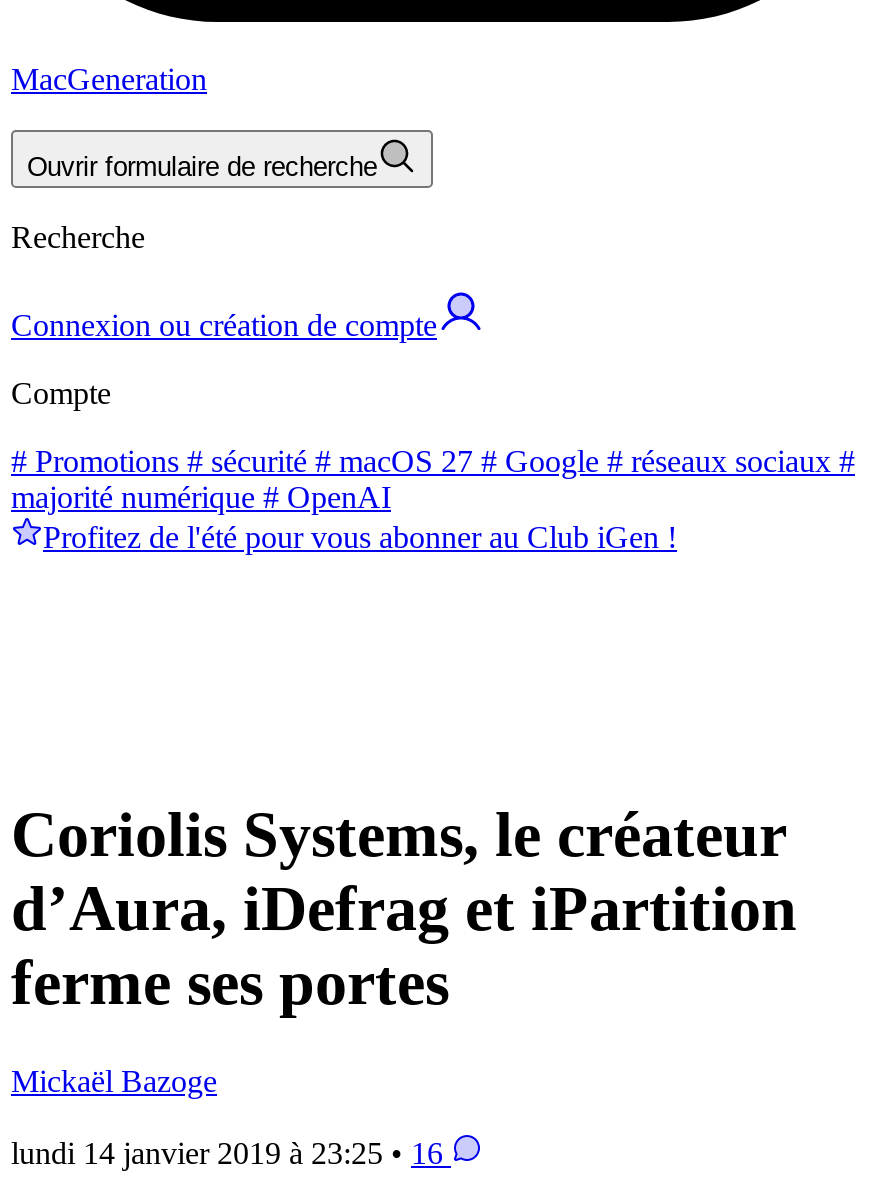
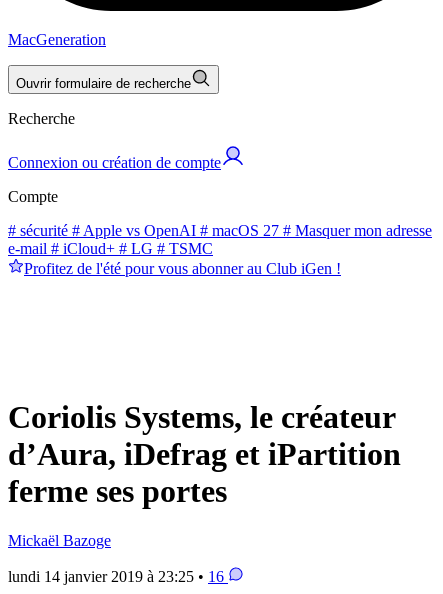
[11,443,855,513] # Promotions # sécurité # macOS 27 # Google # réseaux sociaux # | majorité numérique # OpenAI -> [8,222,432,257] # sécurité # Apple vs OpenAI # macOS 27 # Masquer mon adresse | e-mail # iCloud+ # LG # TSMC

